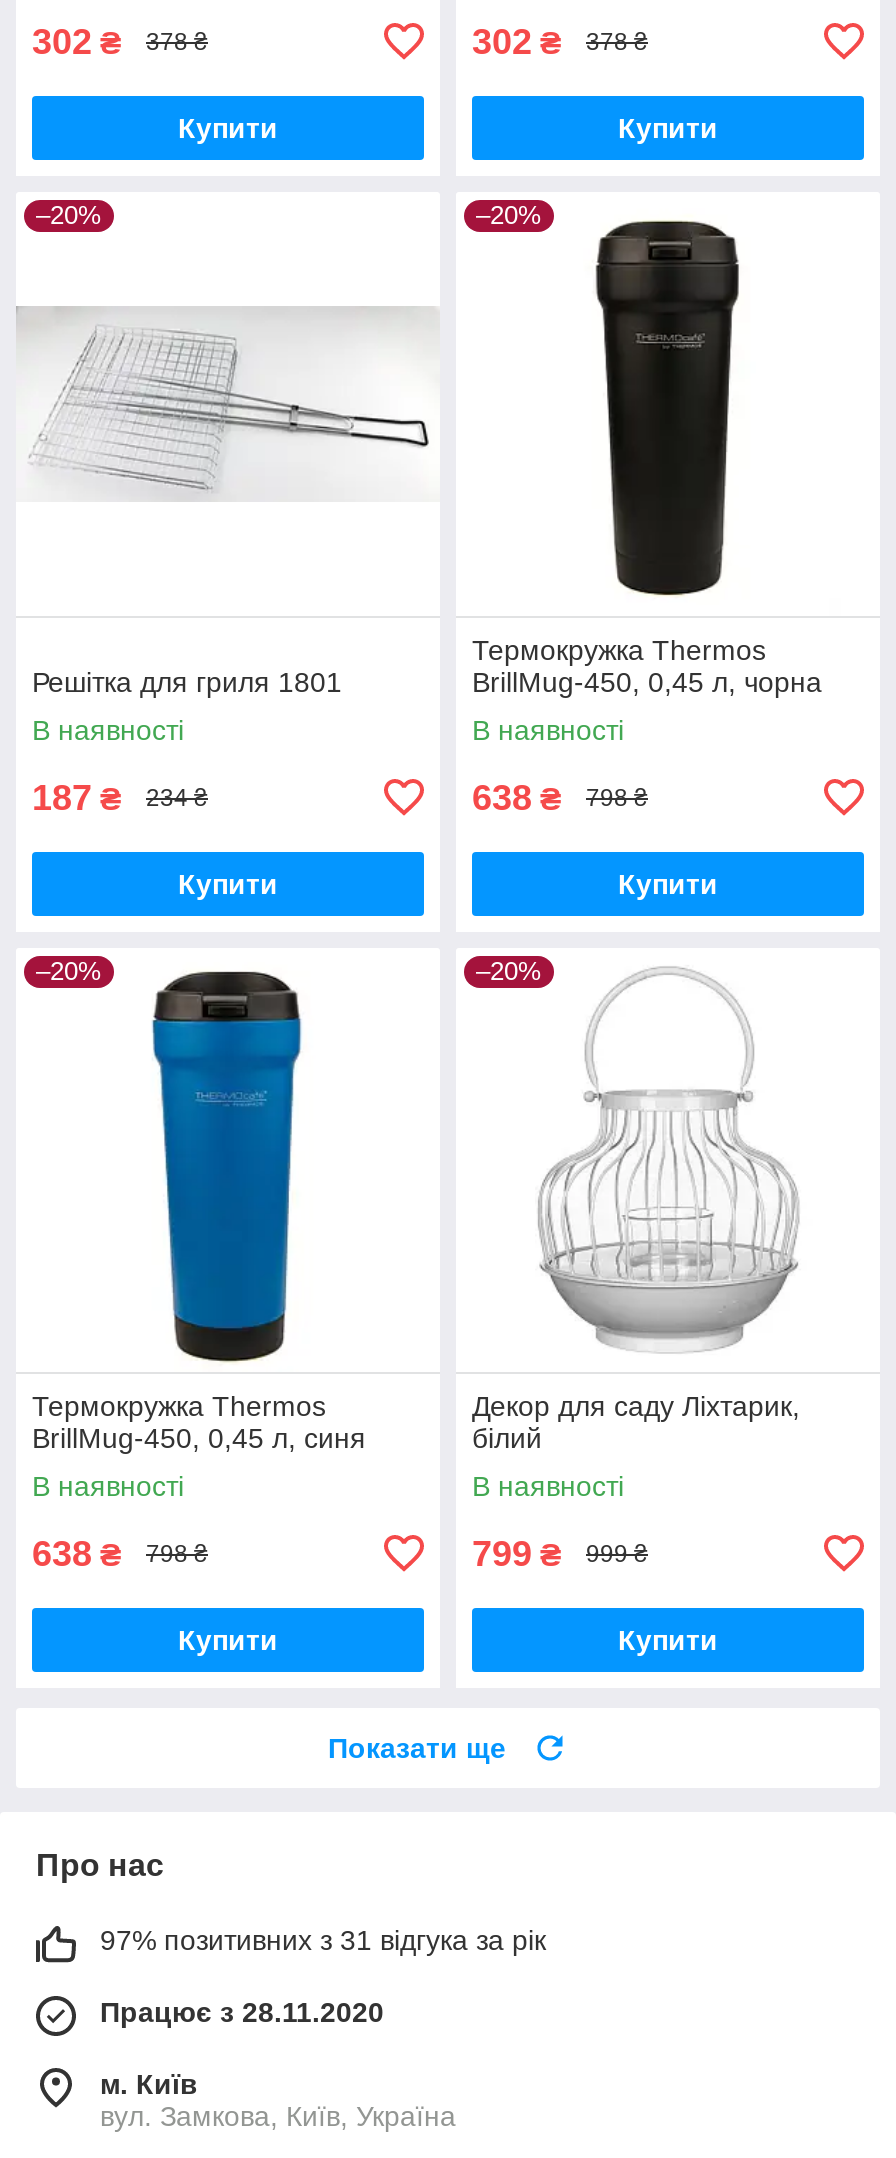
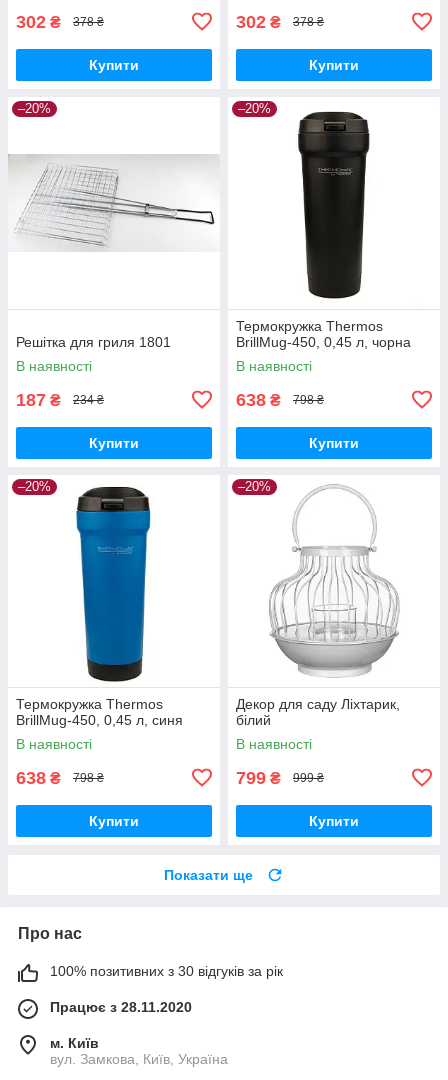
[100,1924,546,1956] 97% позитивних з 31 відгука за рік -> [50,963,283,979] 100% позитивних з 30 відгуків за рік

